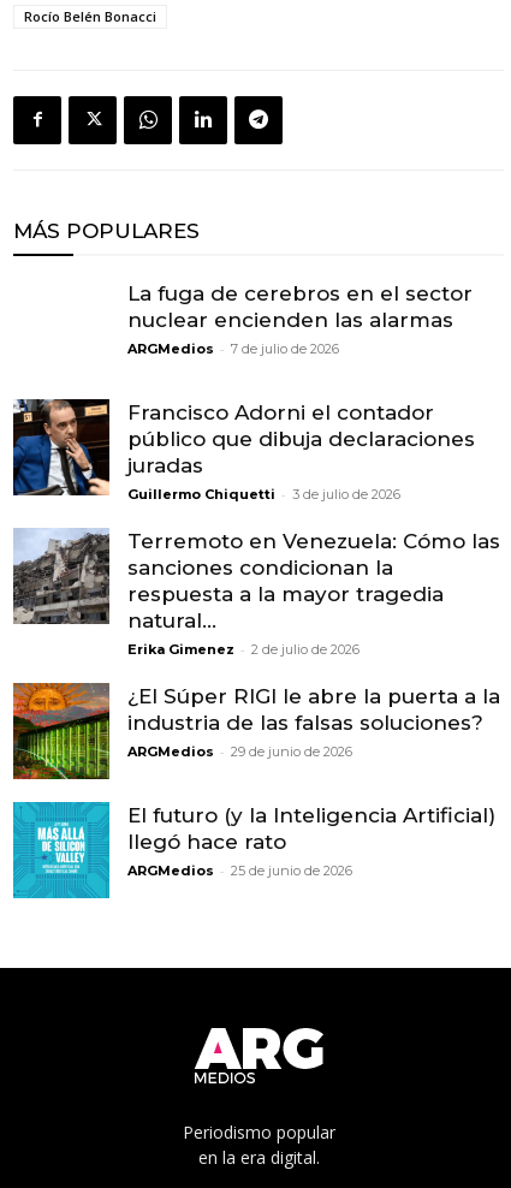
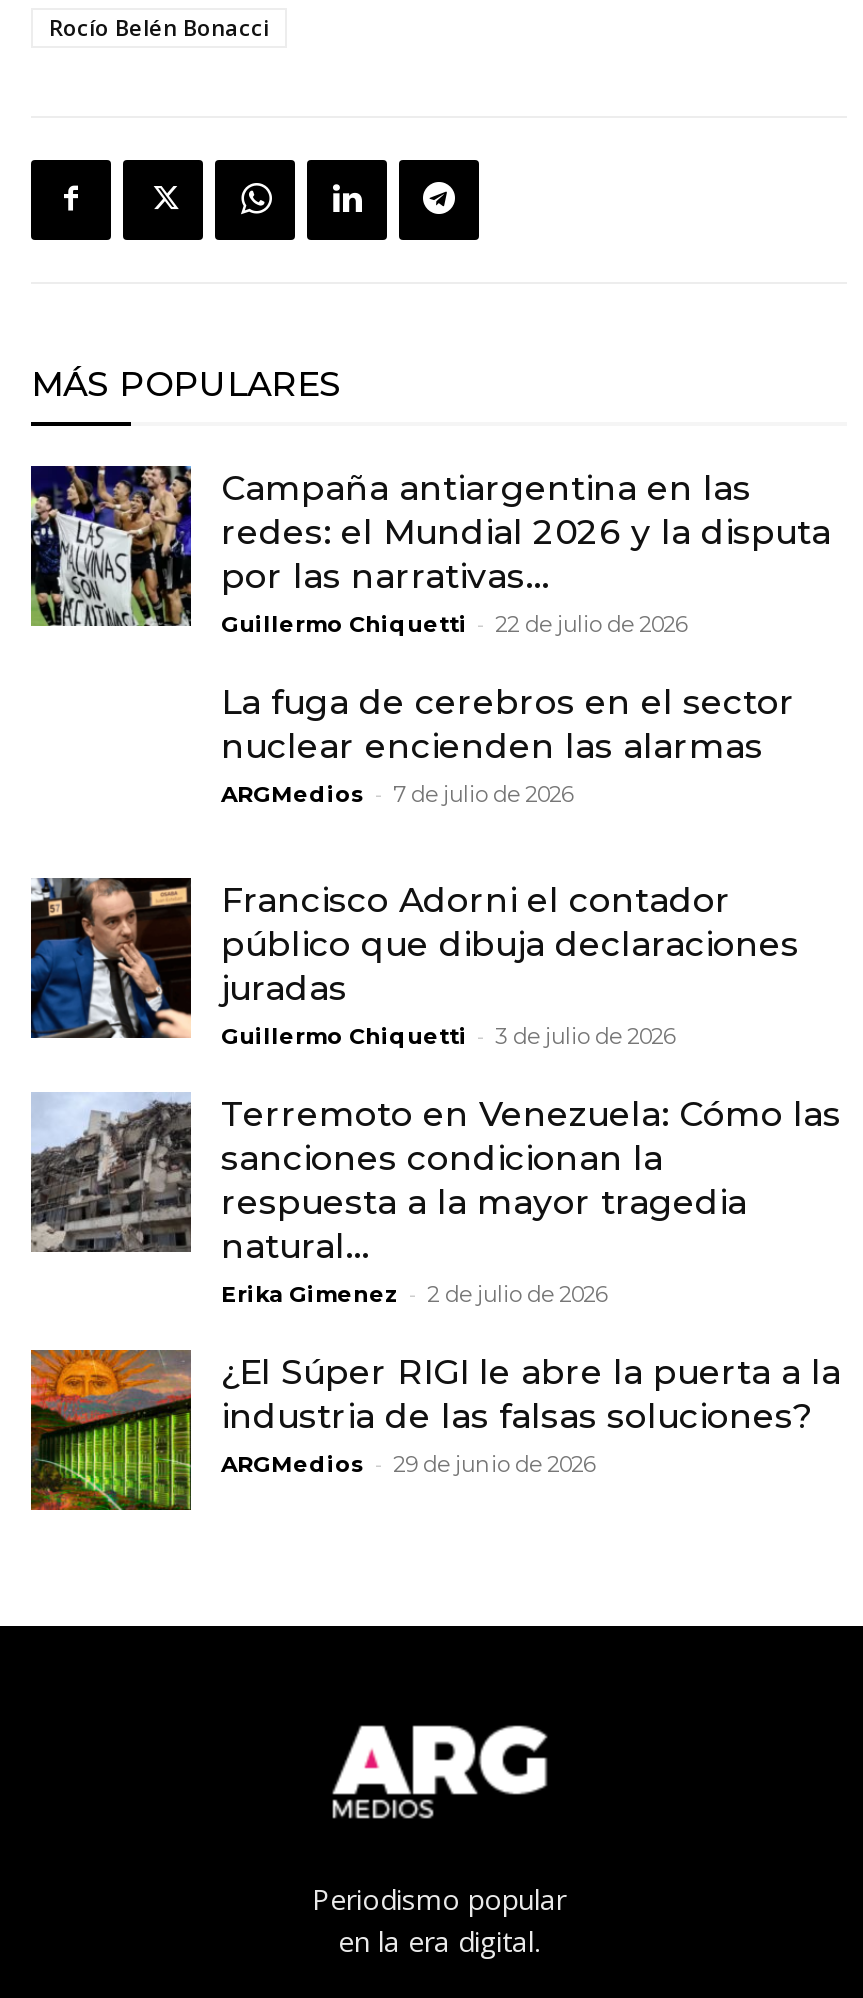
none -> [29,464,831,638] [image] | Campaña antiargentina en las | redes: el Mundial 2026 y la disputa | por las narrativas... | Guillermo Chiquetti - 22 de julio de 2026
moved [12,281,500,760] -> [29,682,841,1478]: [image] | La fuga de cerebros en el sector | nuclear encienden las alarmas | ... | industria de las falsas soluciones? | ARGMedios - 29 de junio de 2026
[12,801,495,899] [image] | El futuro (y la Inteligencia Artificial) | llegó hace rato | ARGMedios - 25 de junio de 2026 -> none

